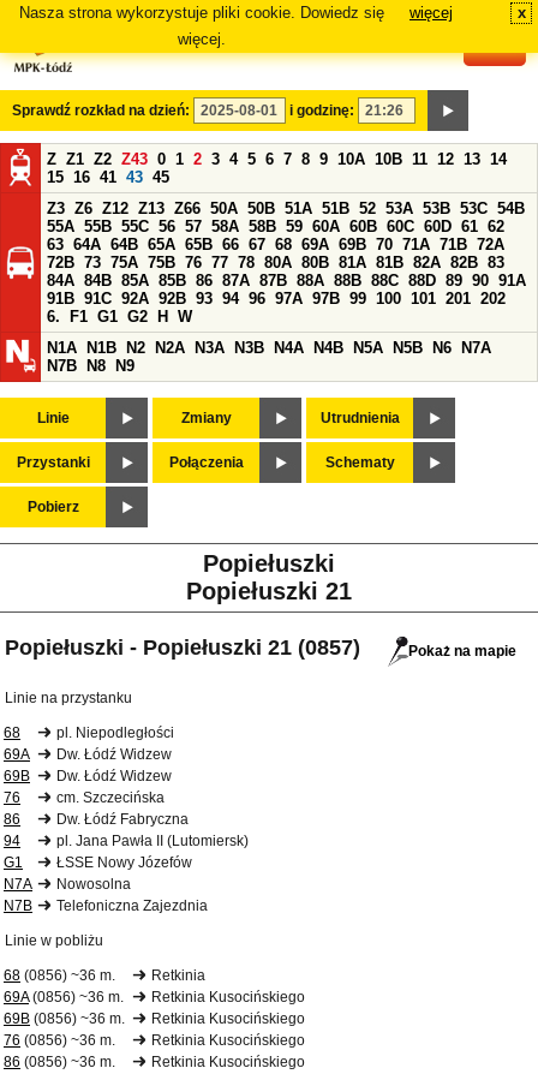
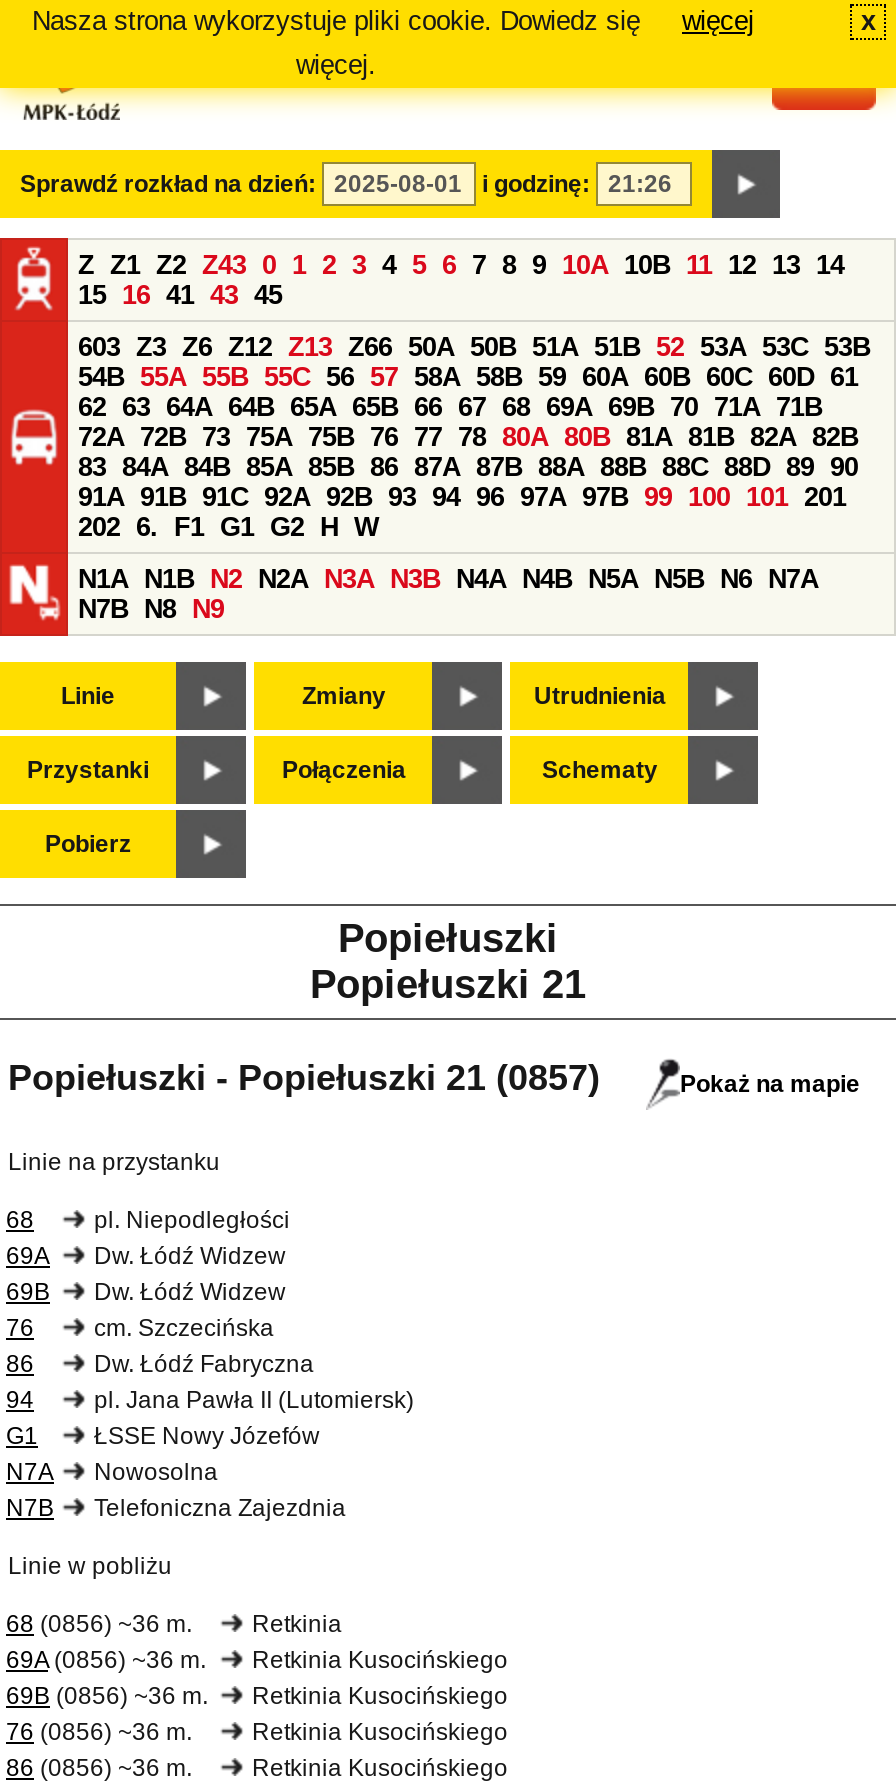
[47,199,526,326] Z3 Z6 Z12 Z13 Z66 50A 50B 51A 51B 52 53A 53B 53C 54B | 55A 55B 55C 56 57 58A 58B 59 60A 60B 60C 60D 61 62 | 63 64A 64B 65A 65B 66 67 68 69A 69B 70 71A 71B 72A | 72B 73 75A 75B 76 77 78 80A 80B 81A 81B 82A 82B 83 | 84A 84B 85A 85B 86 87A 87B 88A 88B 88C 88D 89 90 91A | 91B 91C 92A 92B 93 94 96 97A 97B 99 100 101 201 202 | 6. F1 G1 G2 H W -> [78,332,870,542] 603 Z3 Z6 Z12 Z13 Z66 50A 50B 51A 51B 52 53A 53C 53B | 54B 55A 55B 55C 56 57 58A 58B 59 60A 60B 60C 60D 61 | 62 63 64A 64B 65A 65B 66 67 68 69A 69B 70 71A 71B | 72A 72B 73 75A 75B 76 77 78 80A 80B 81A 81B 82A 82B | 83 84A 84B 85A 85B 86 87A 87B 88A 88B 88C 88D 89 90 | 91A 91B 91C 92A 92B 93 94 96 97A 97B 99 100 101 201 | 202 6. F1 G1 G2 H W

